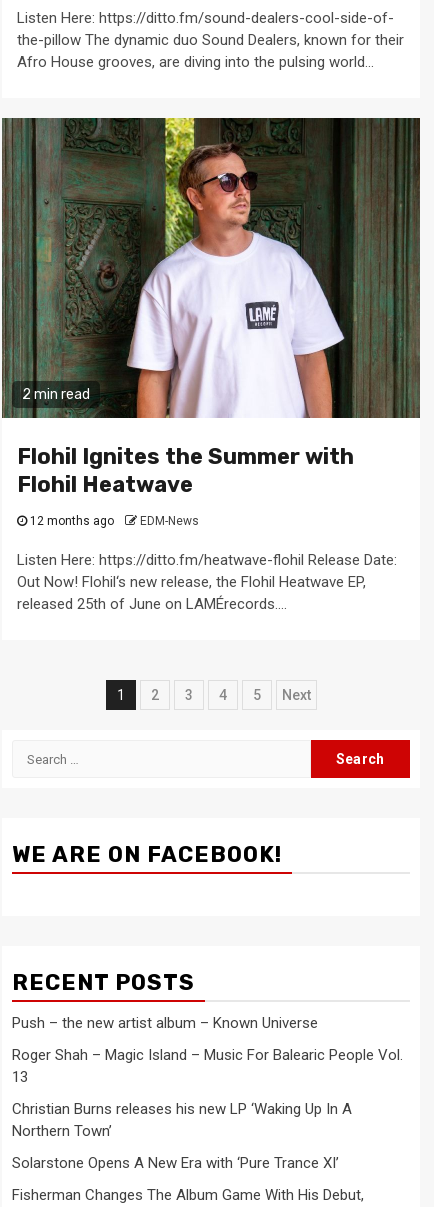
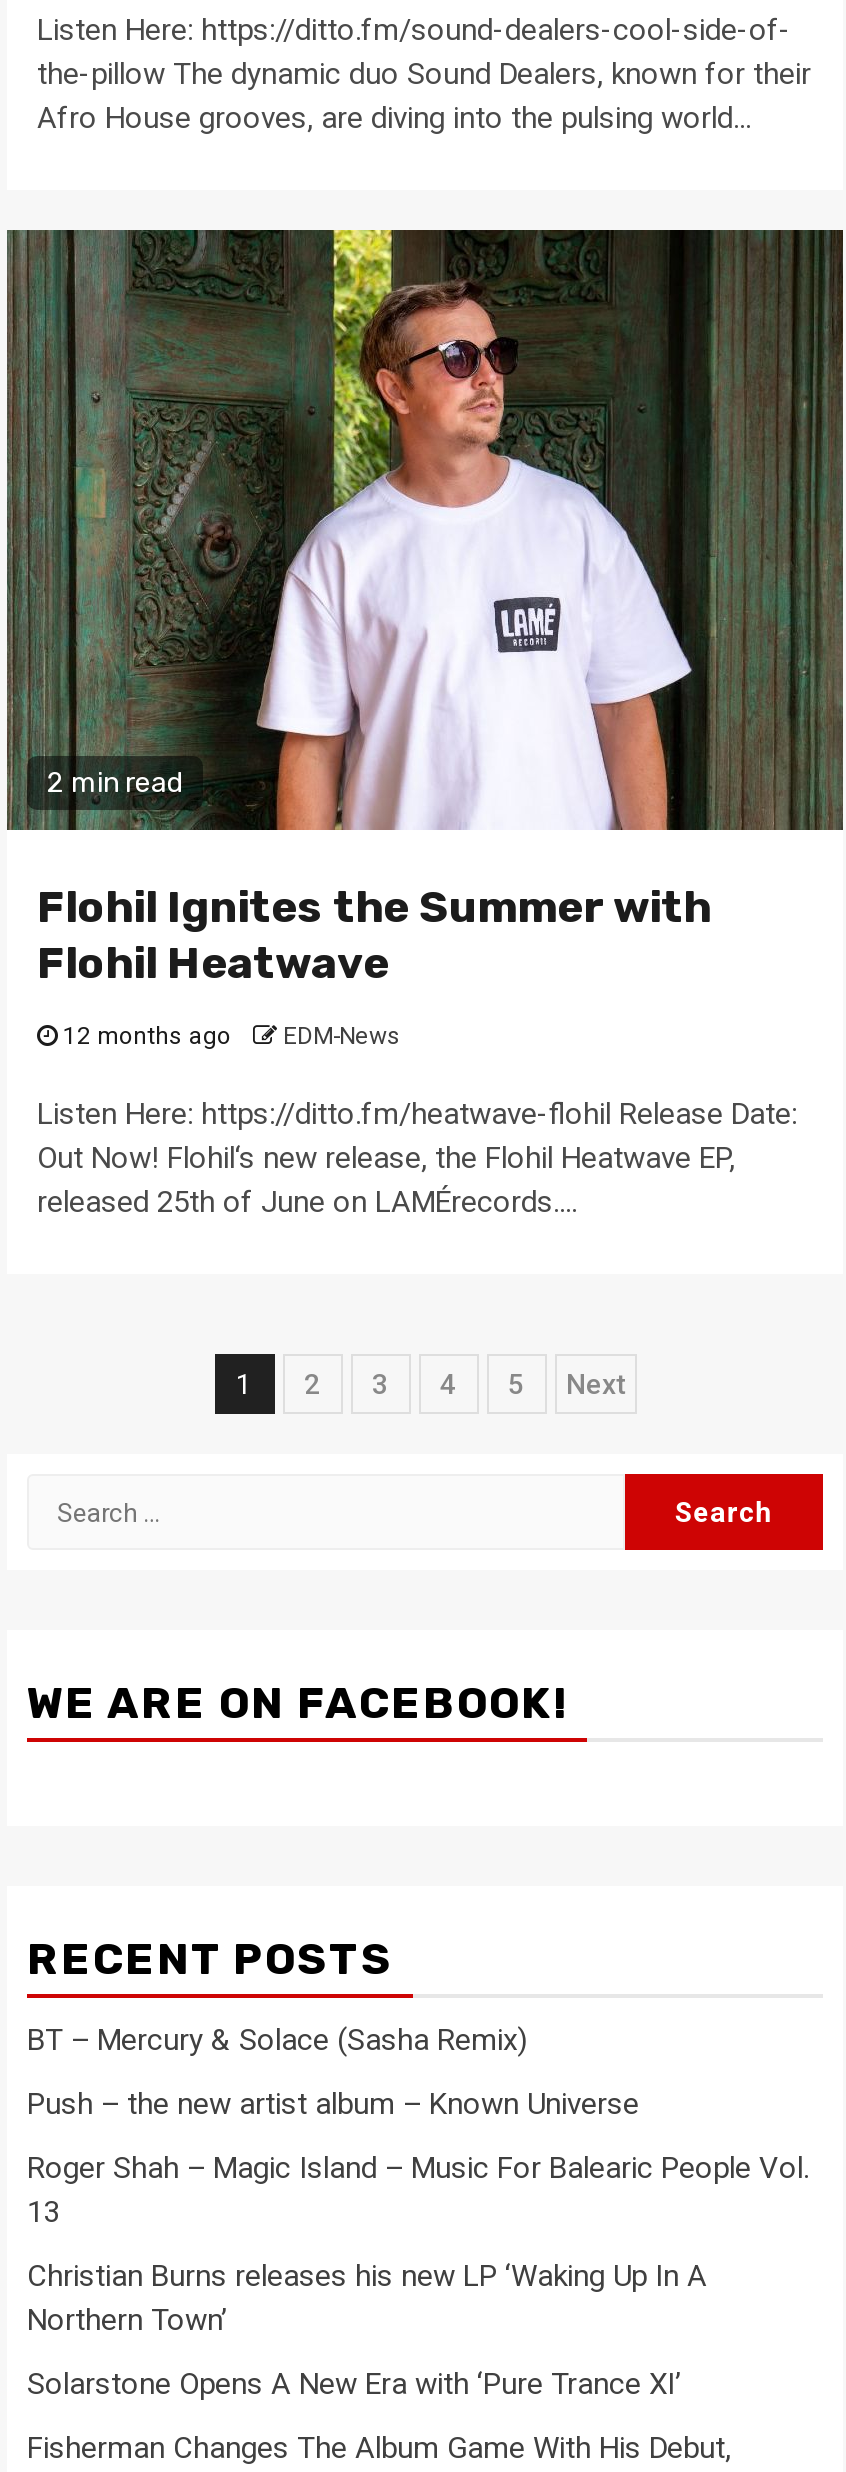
none -> [27,2022,527,2058] BT – Mercury & Solace (Sasha Remix)

